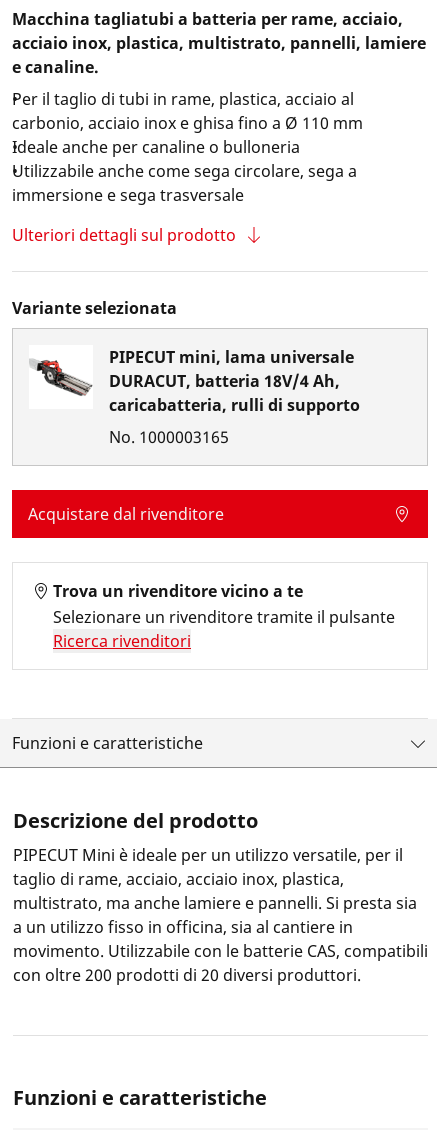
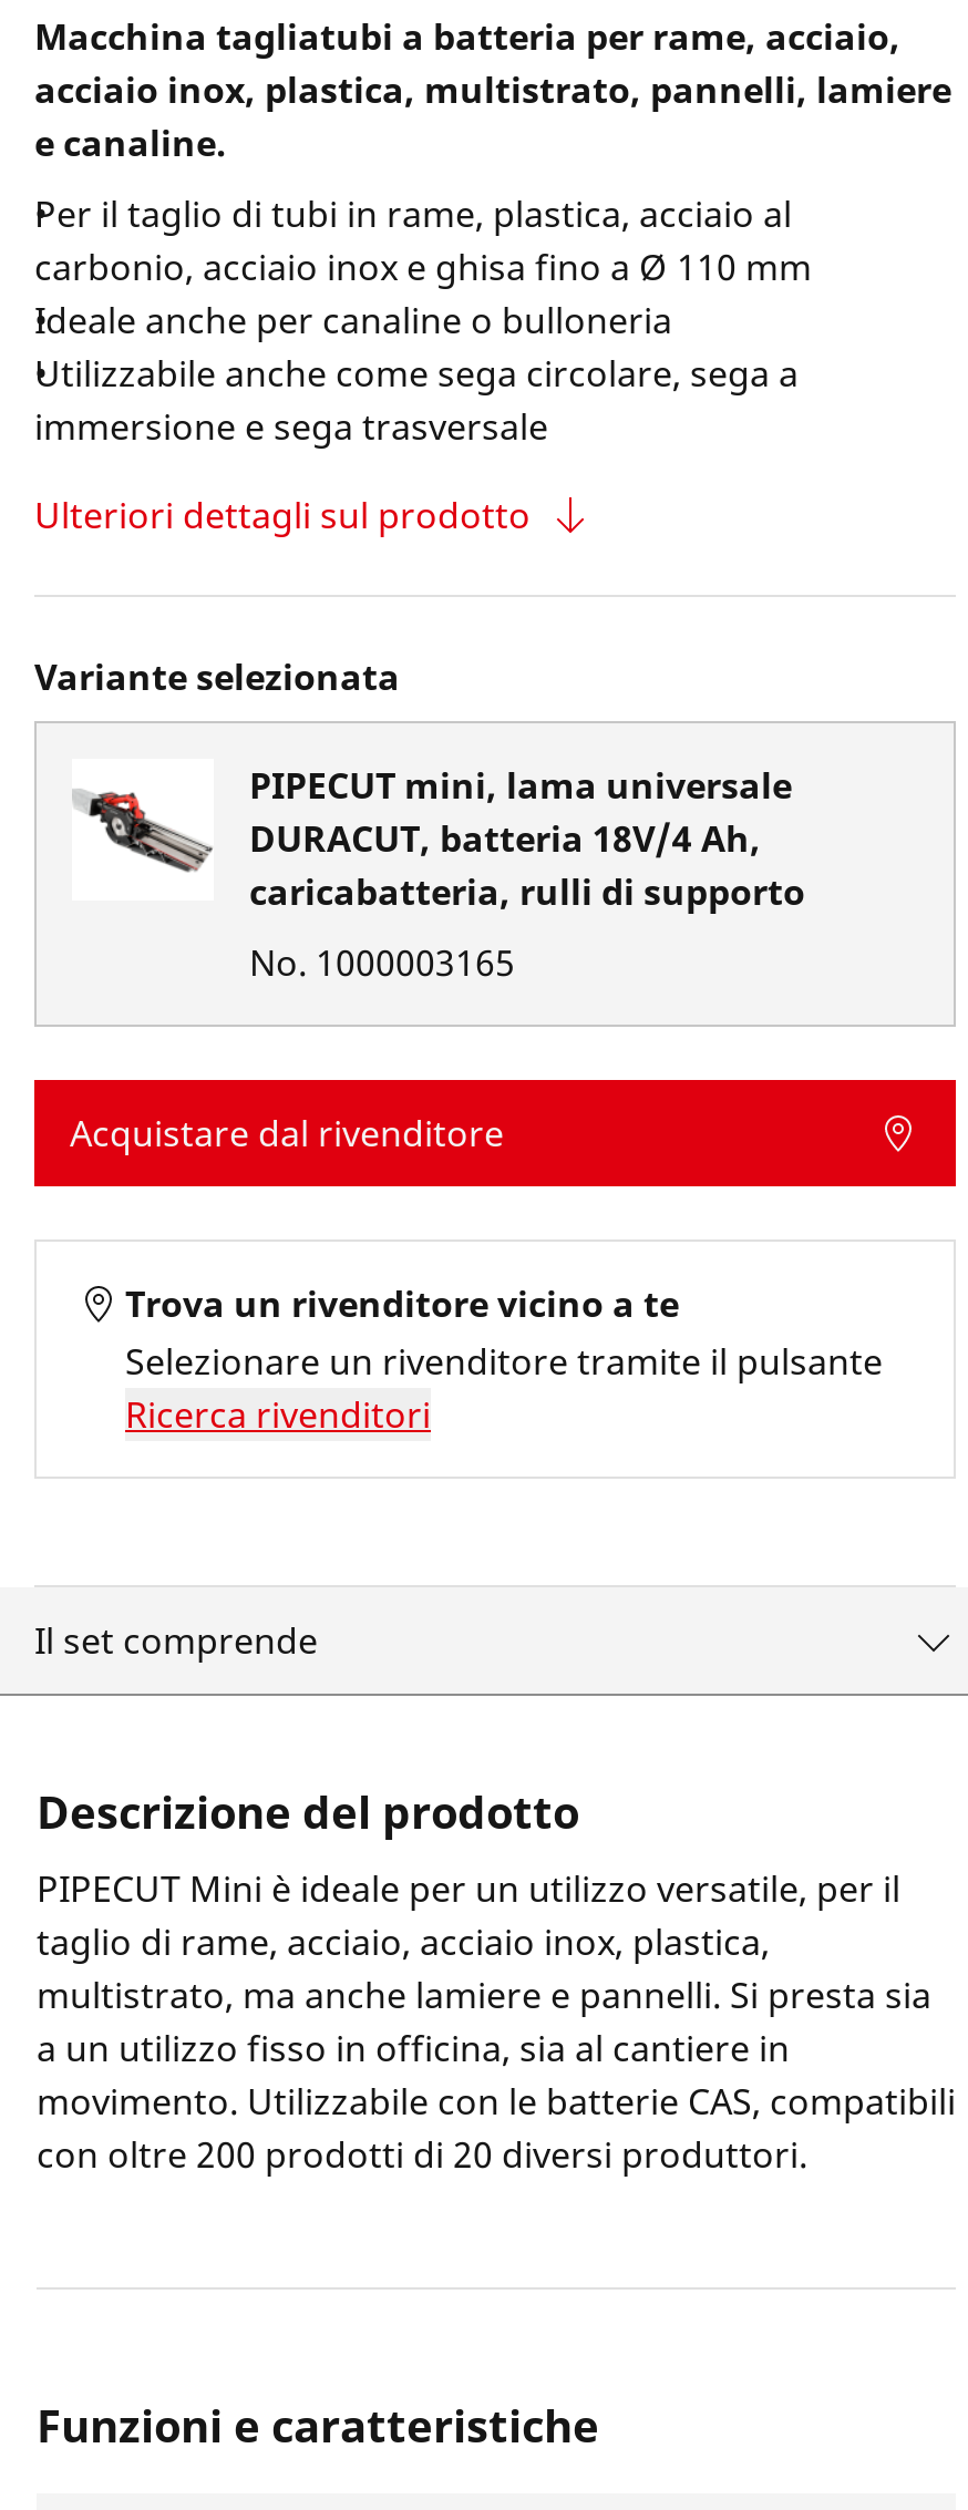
[12,732,203,754] Funzioni e caratteristiche -> [34,1616,318,1665] Il set comprende

